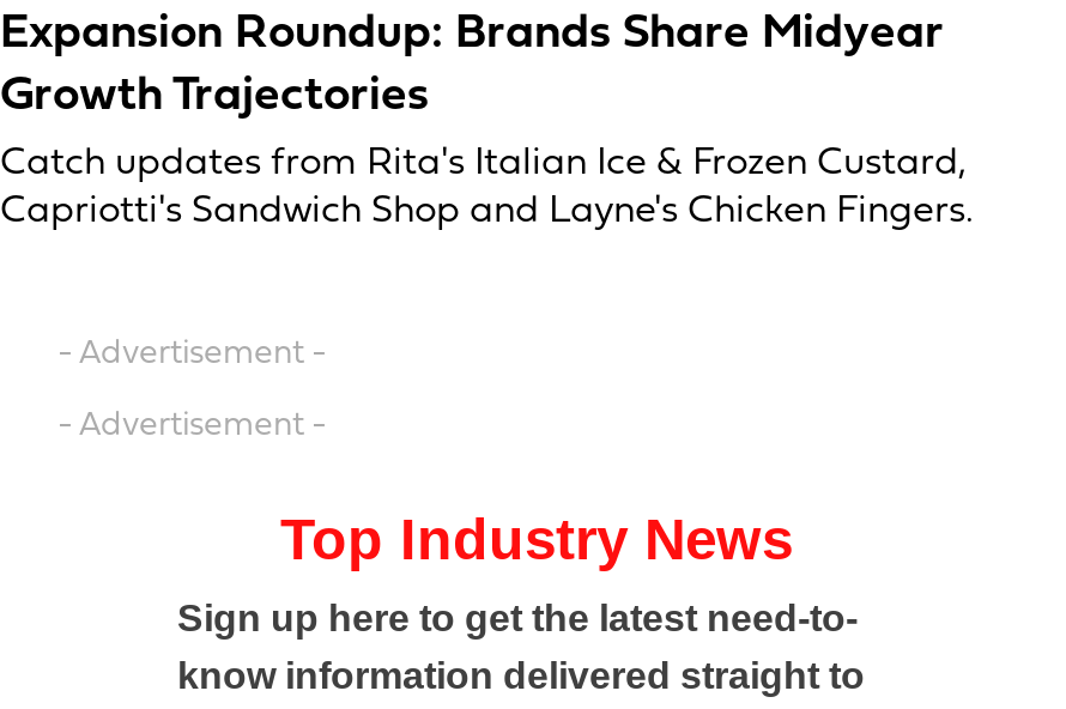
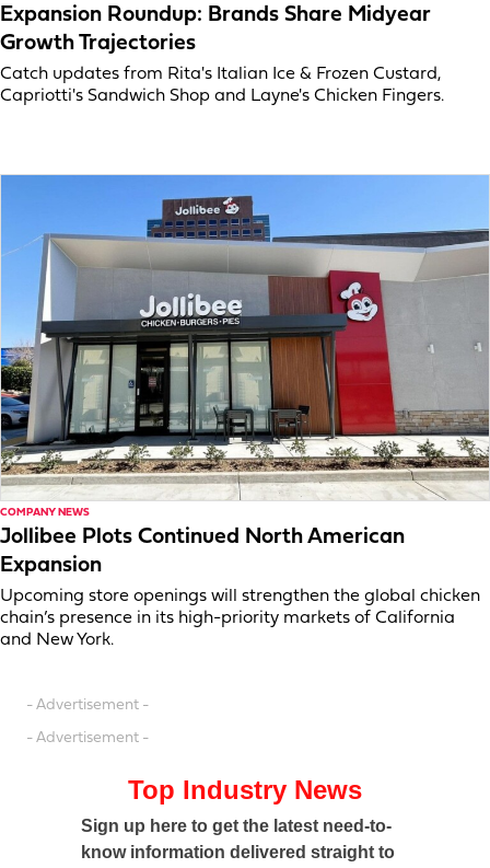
none -> [0,174,487,649] [image] | COMPANY NEWS | Jollibee Plots Continued North American | Expansion | Upcoming store openings will strengthen the global chicken | chain’s presence in its high-priority markets of California | and New York.

